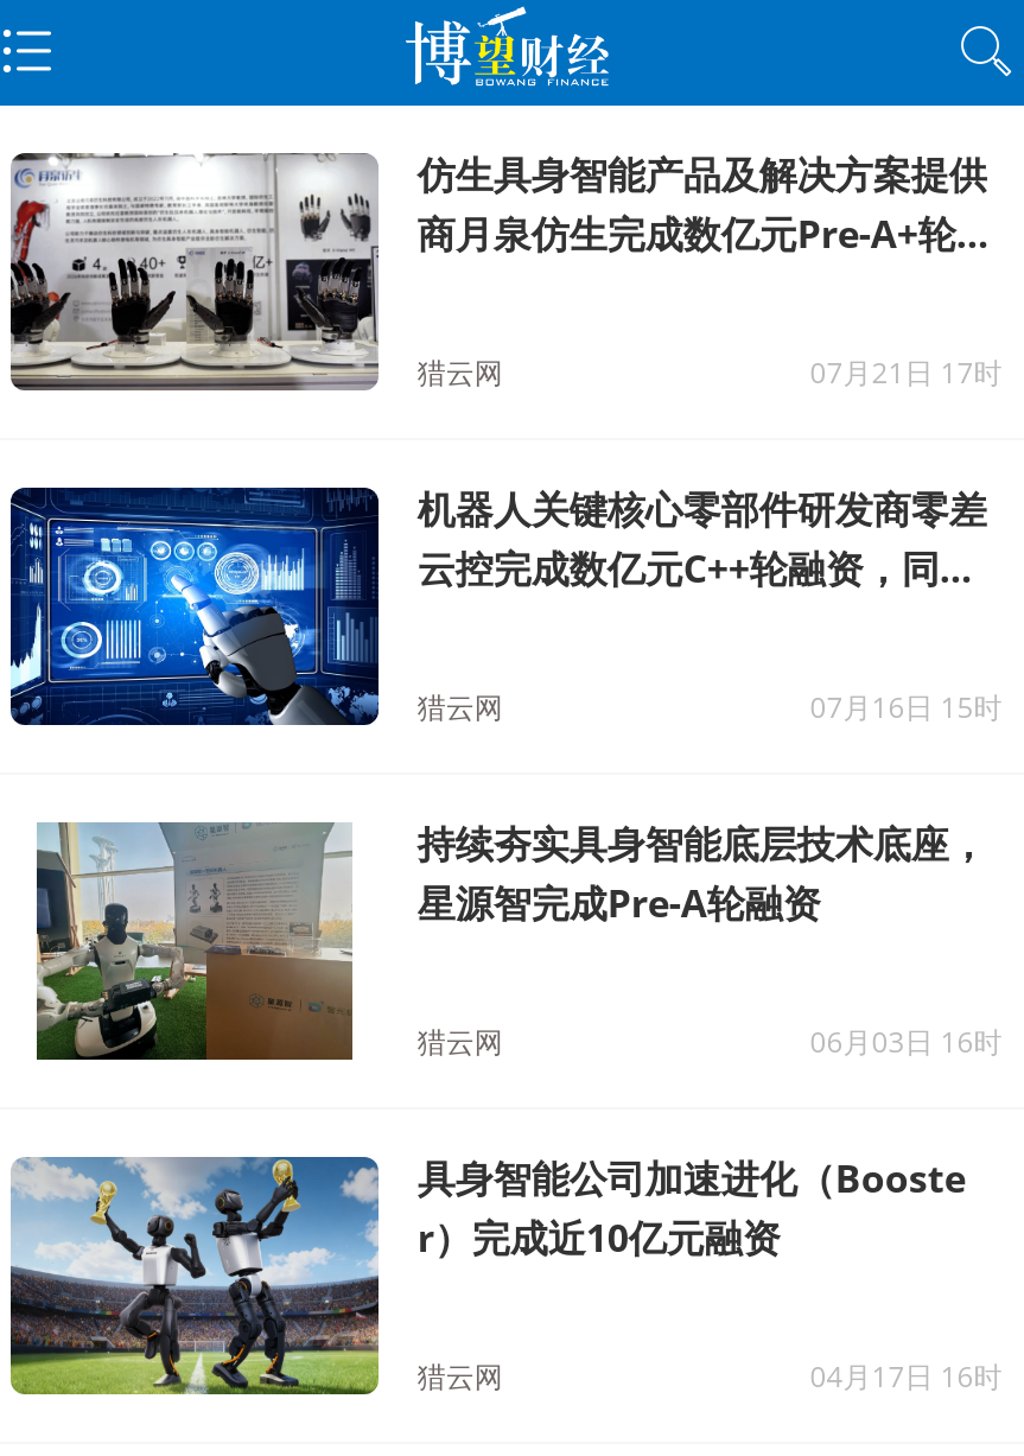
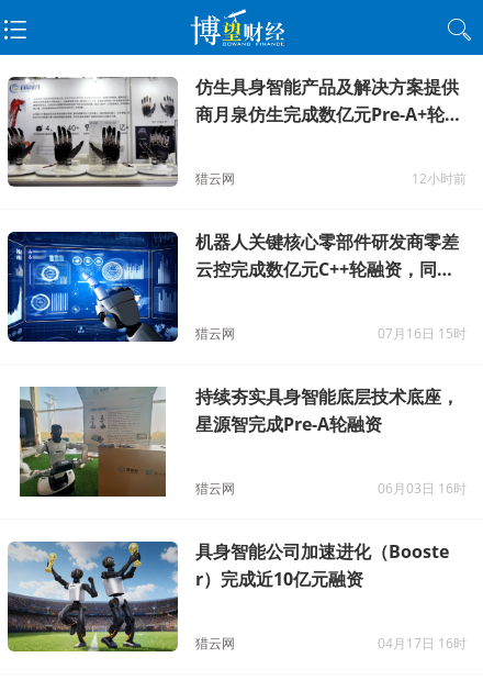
[810,352,1002,393] 07月21日 17时 -> [411,169,466,188] 12小时前

